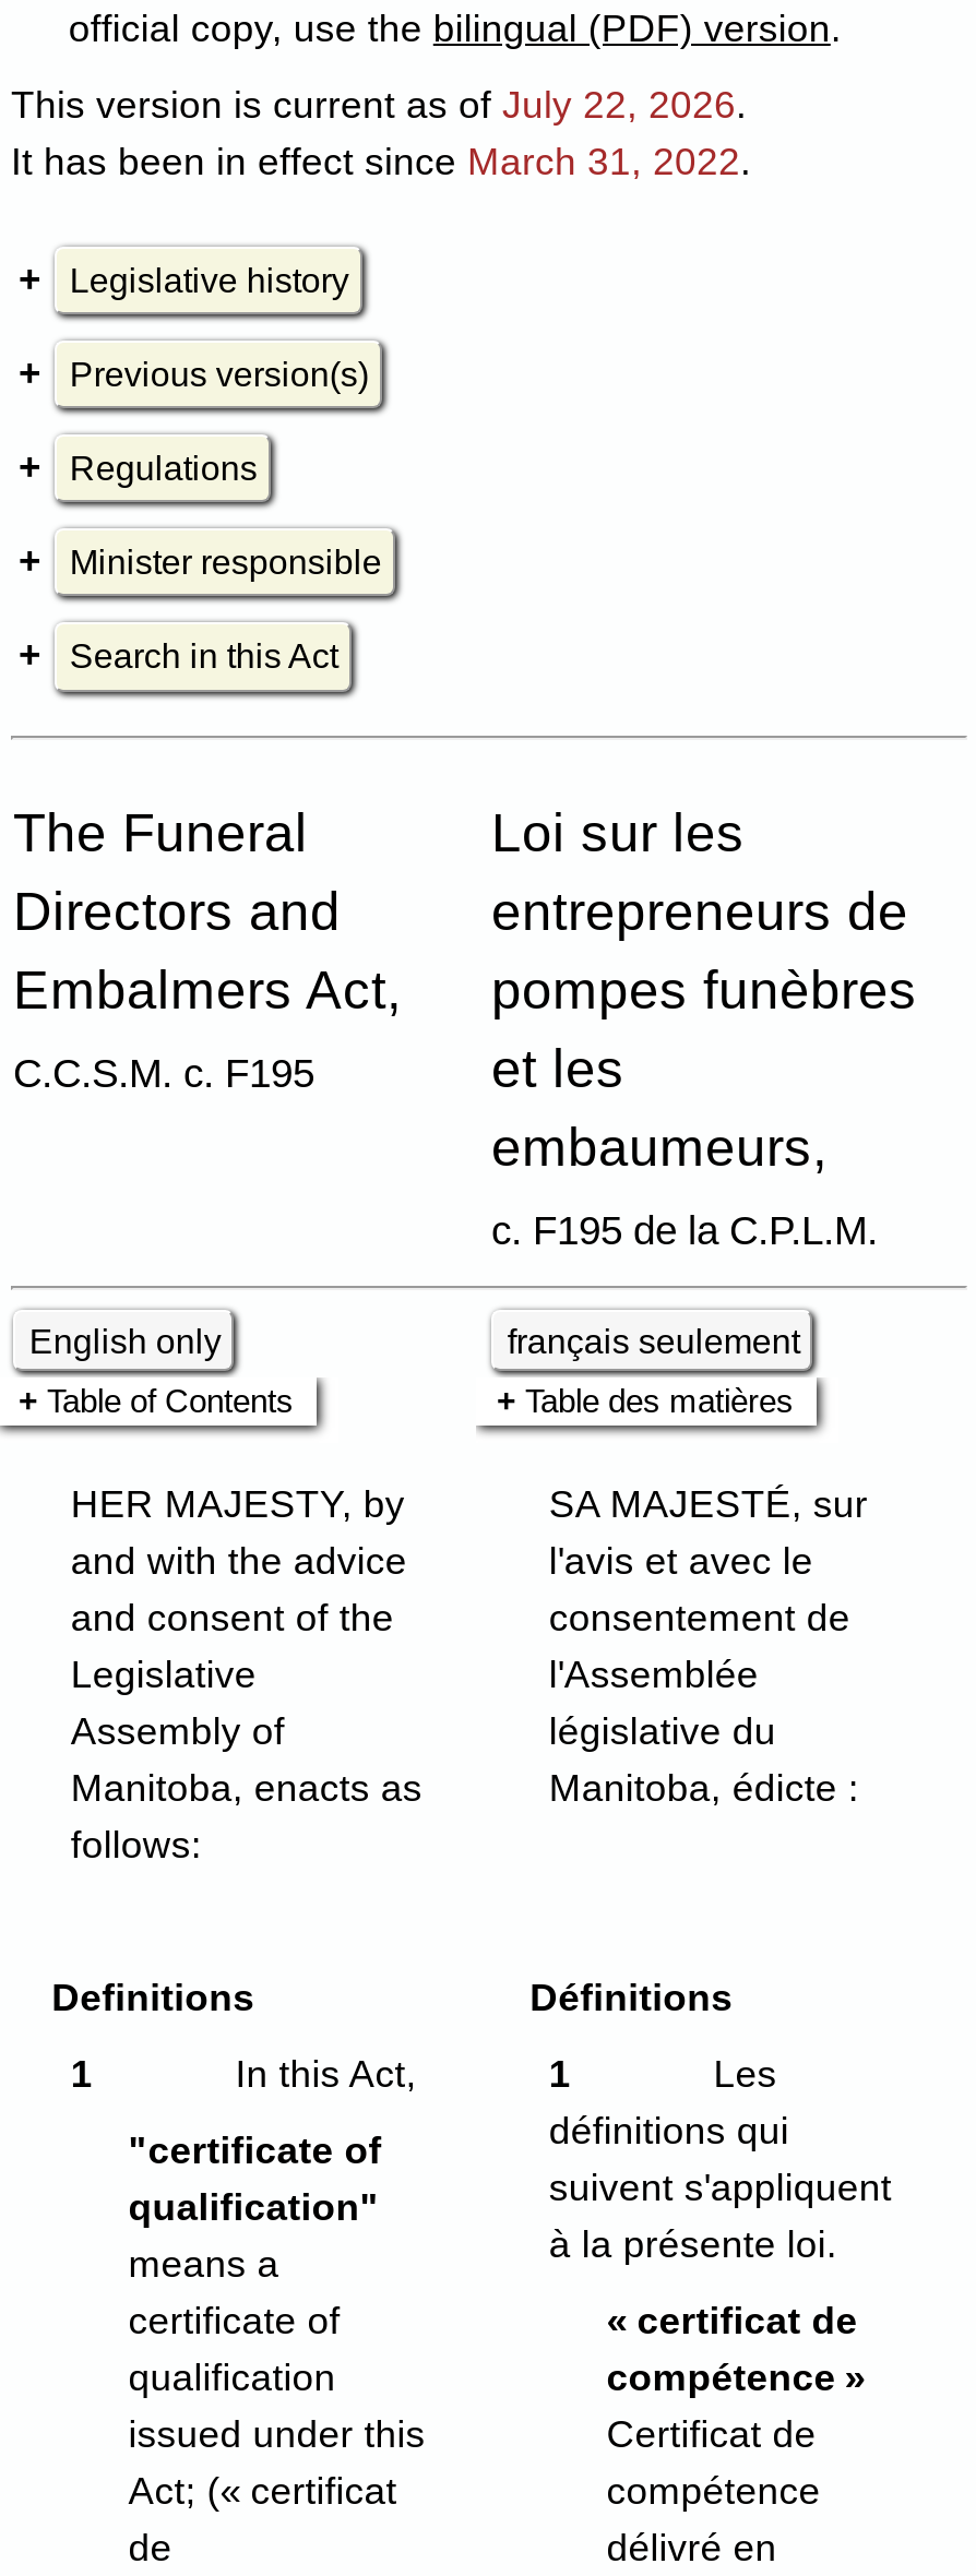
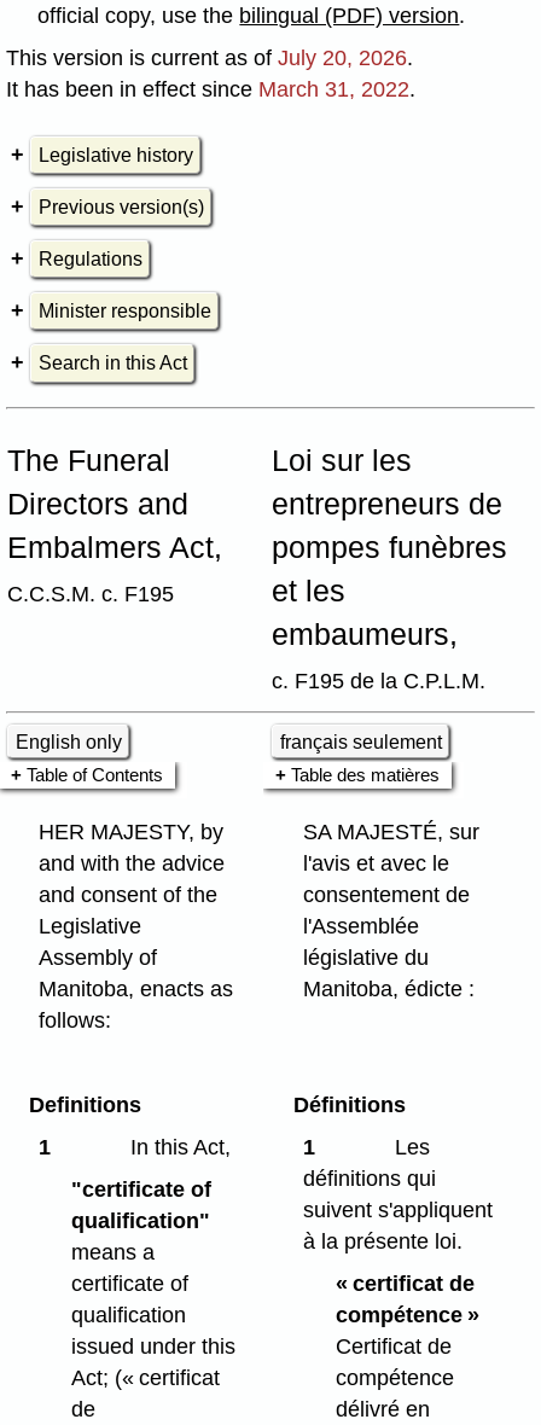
[11,83,747,126] This version is current as of July 22, 2026. -> [6,46,413,70] This version is current as of July 20, 2026.

